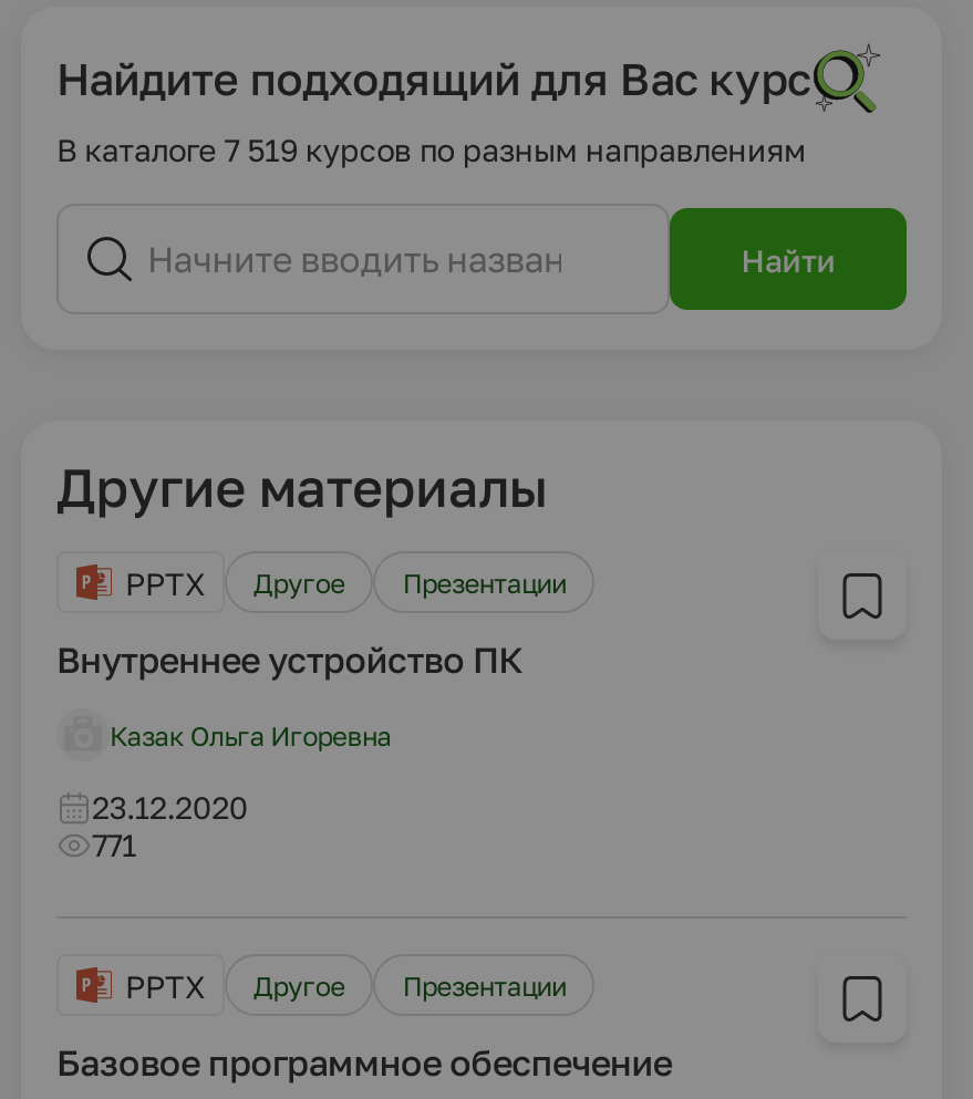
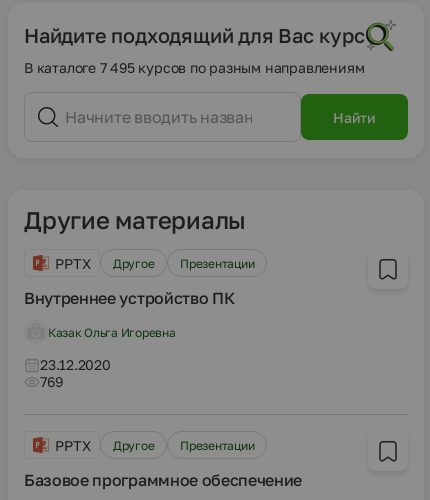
[56,131,805,168] В каталоге 7 519 курсов по разным направлениям -> [24,59,364,76] В каталоге 7 495 курсов по разным направлениям
[92,826,137,863] 771 -> [40,373,62,390] 769

